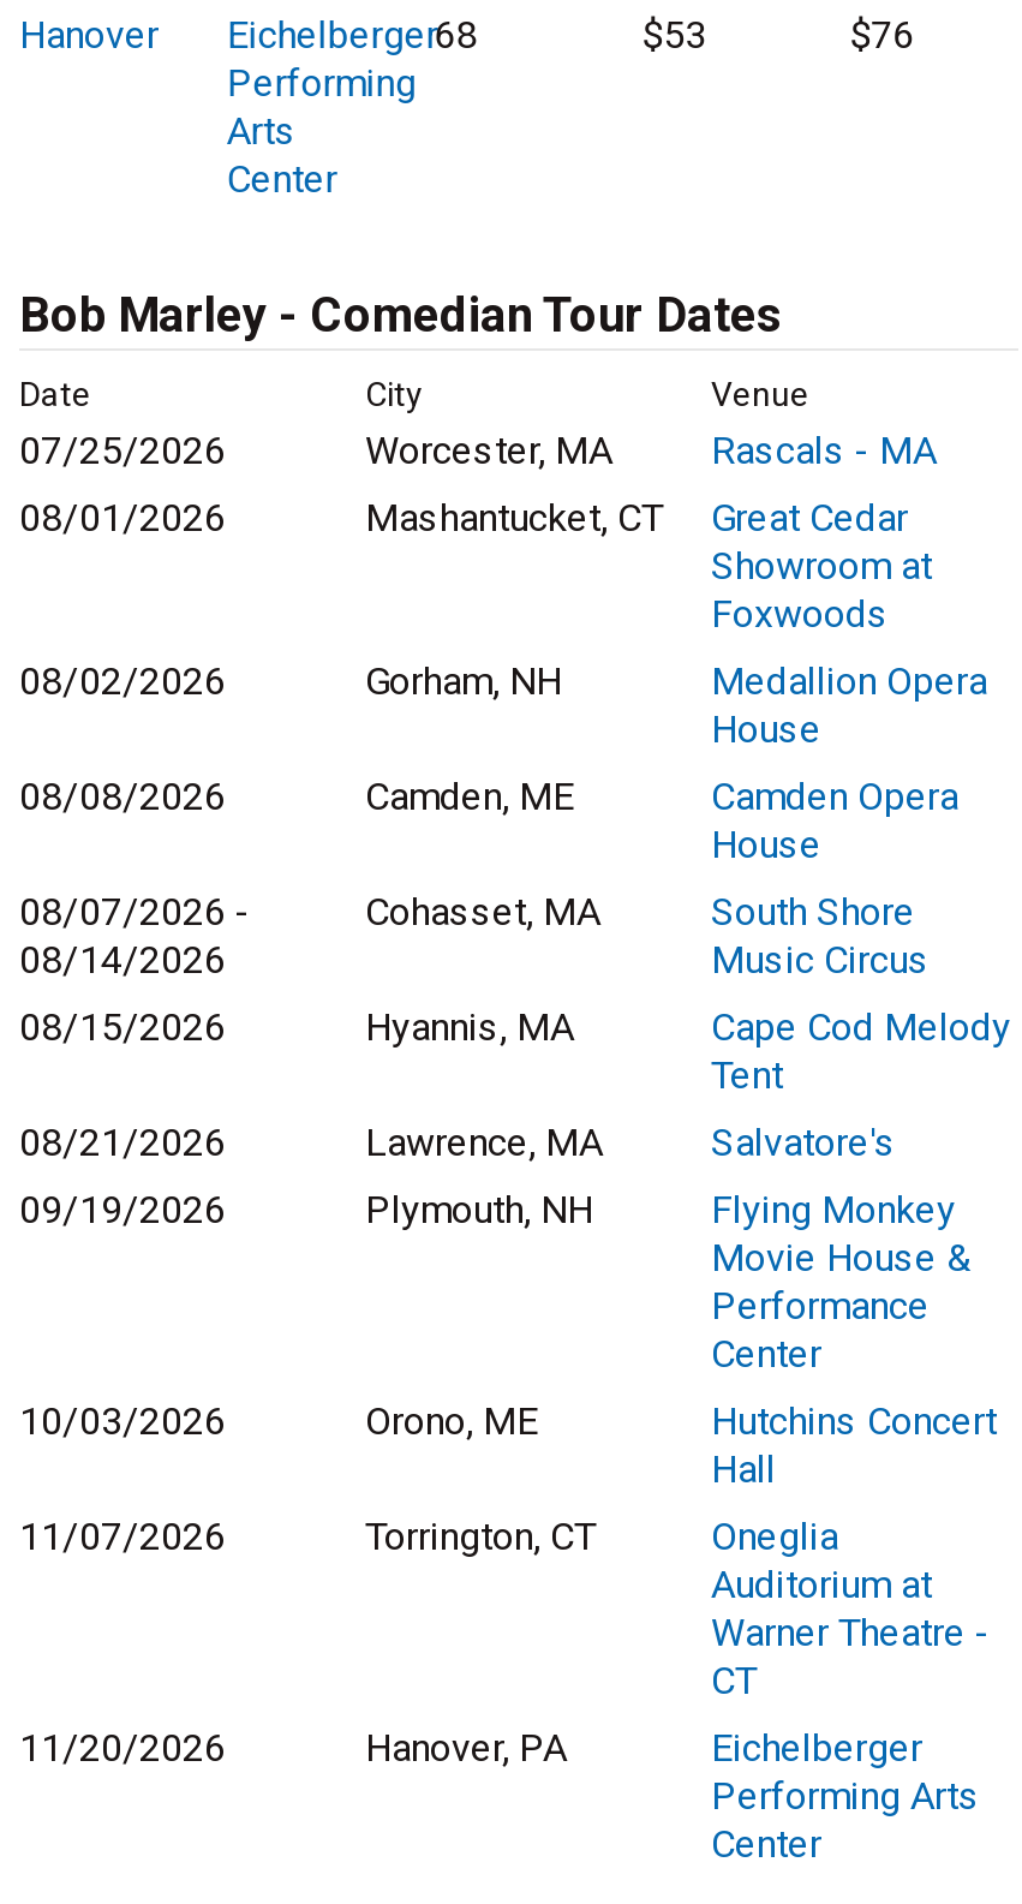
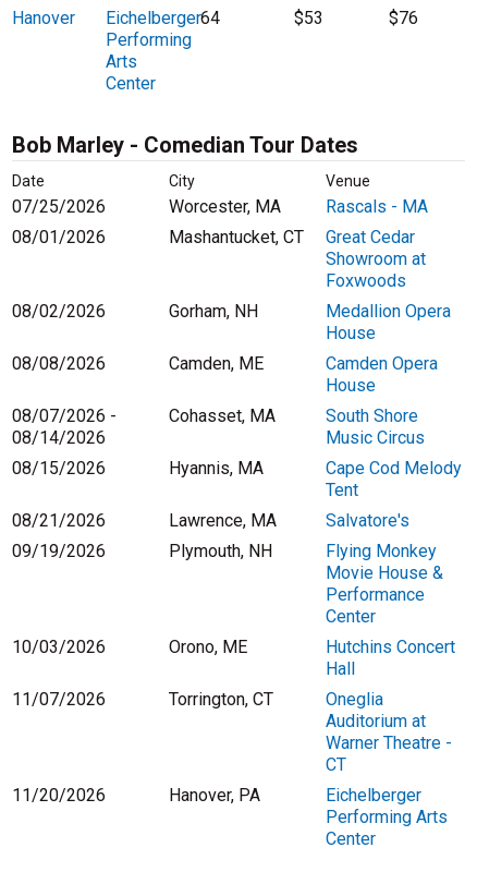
[19,12,477,58] Hanover Eichelberger 68 -> [12,8,220,28] Hanover Eichelberger 64

